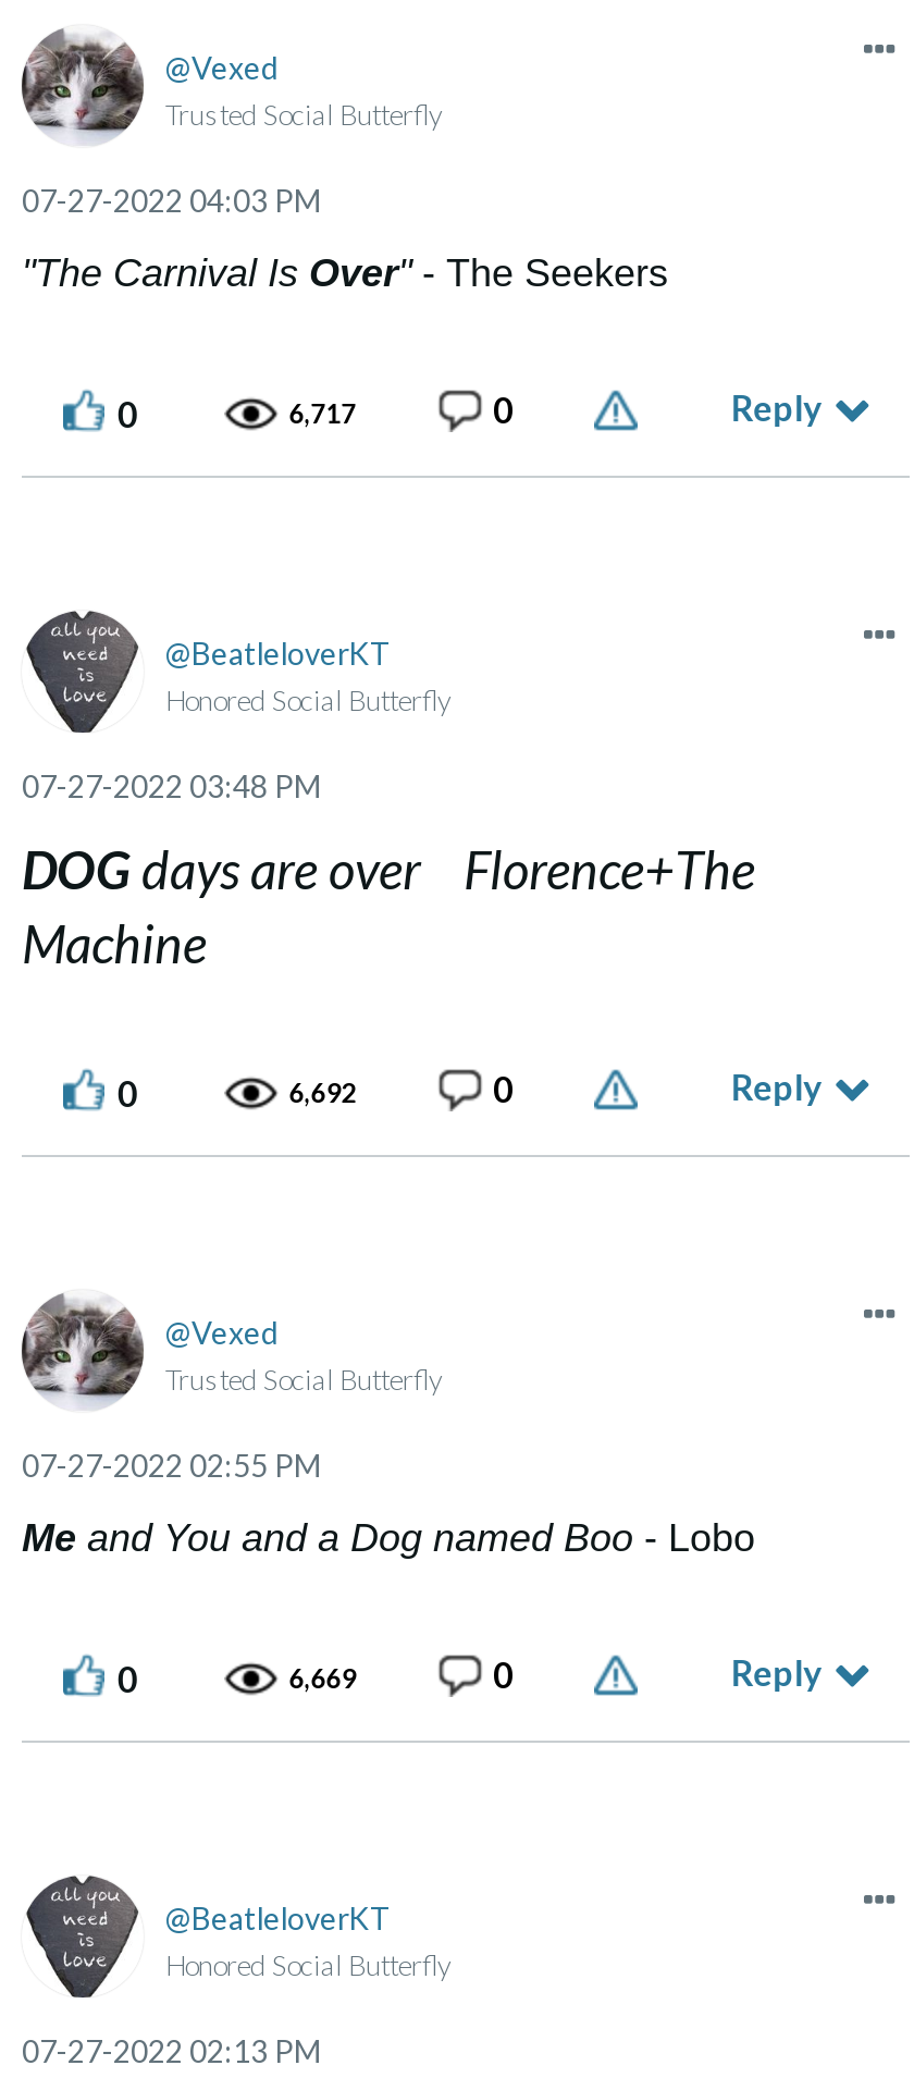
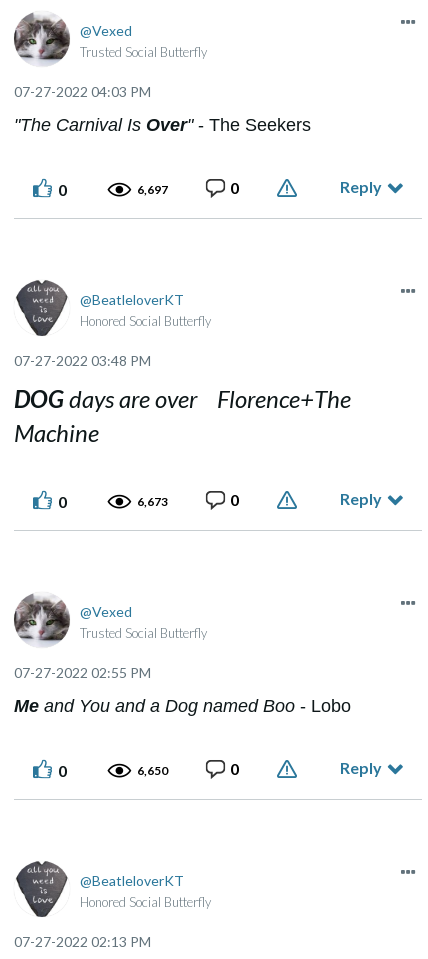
[289,397,356,429] 6,717 -> [137,182,168,197] 6,697
[289,1076,356,1109] 6,692 -> [137,494,168,509] 6,673
[289,1662,356,1694] 6,669 -> [137,763,168,778] 6,650

